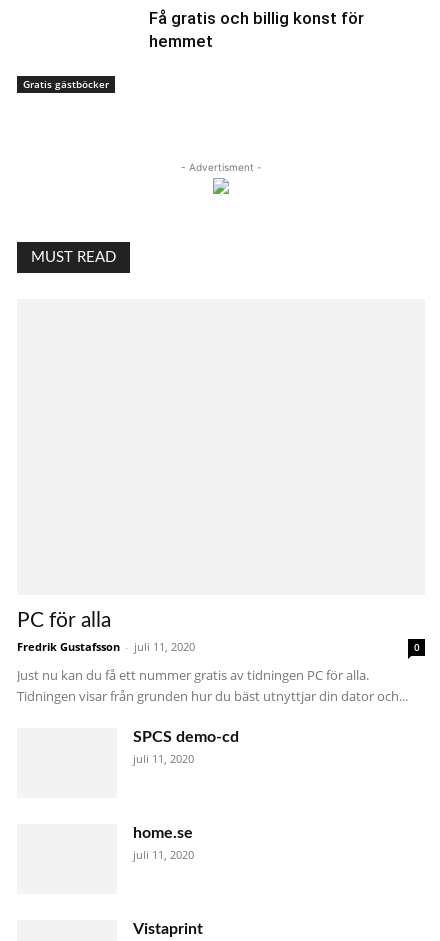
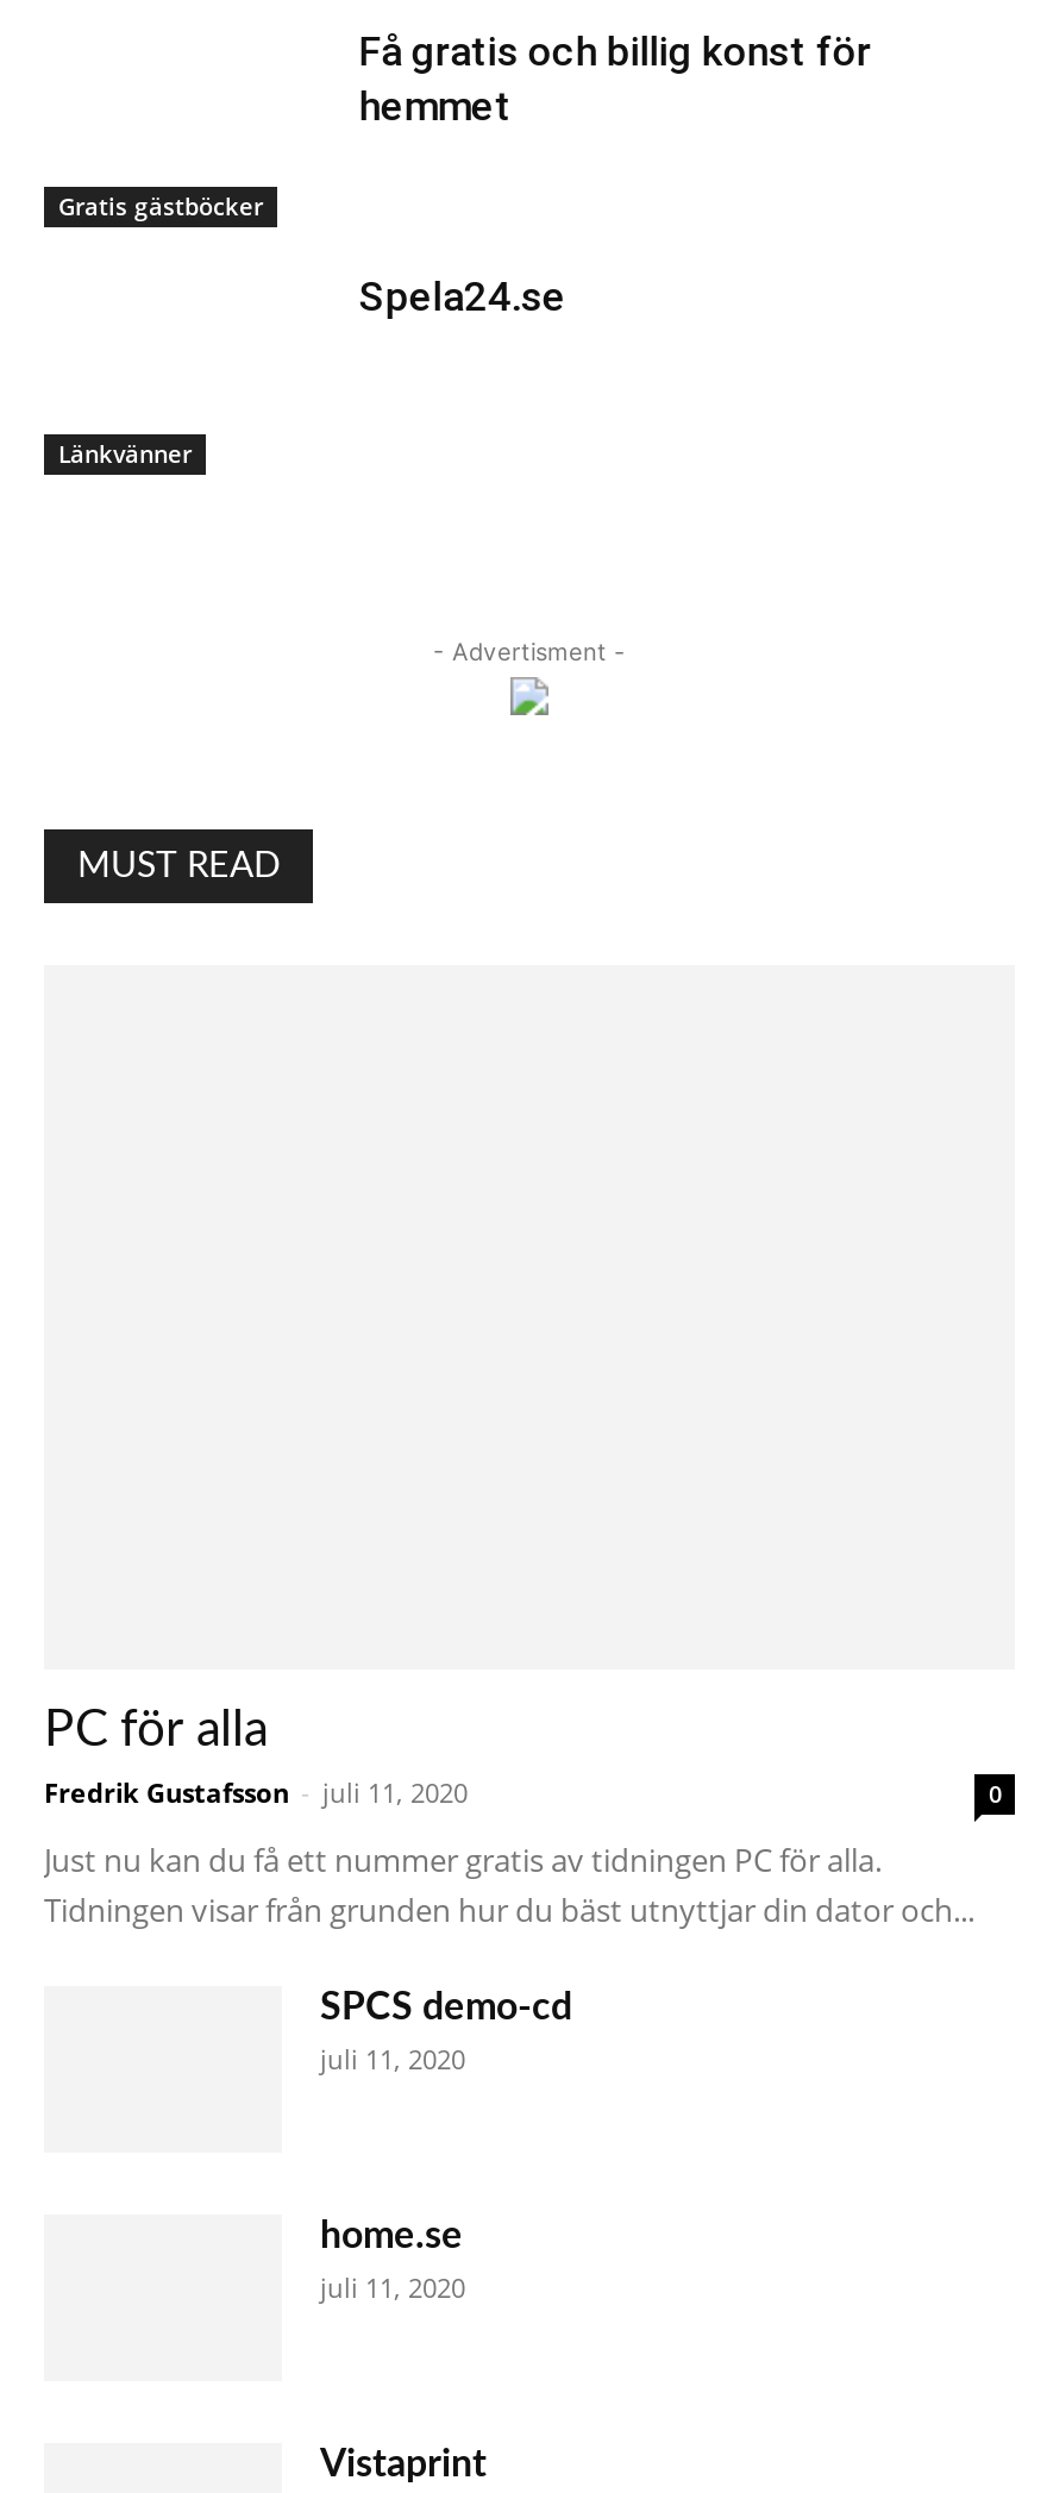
none -> [58,437,192,471] Länkvänner
none -> [359,274,566,321] Spela24.se

